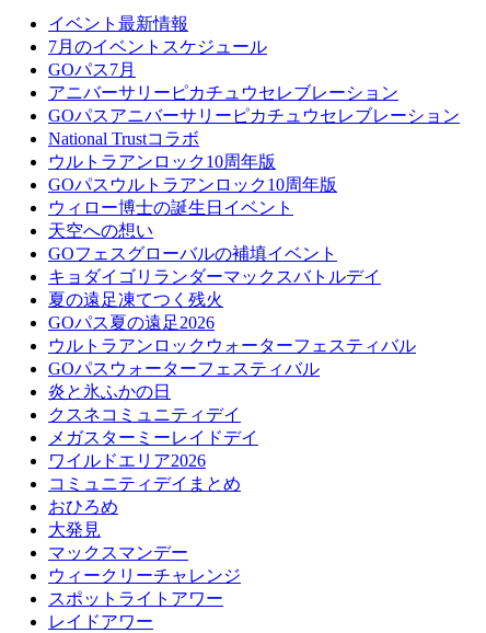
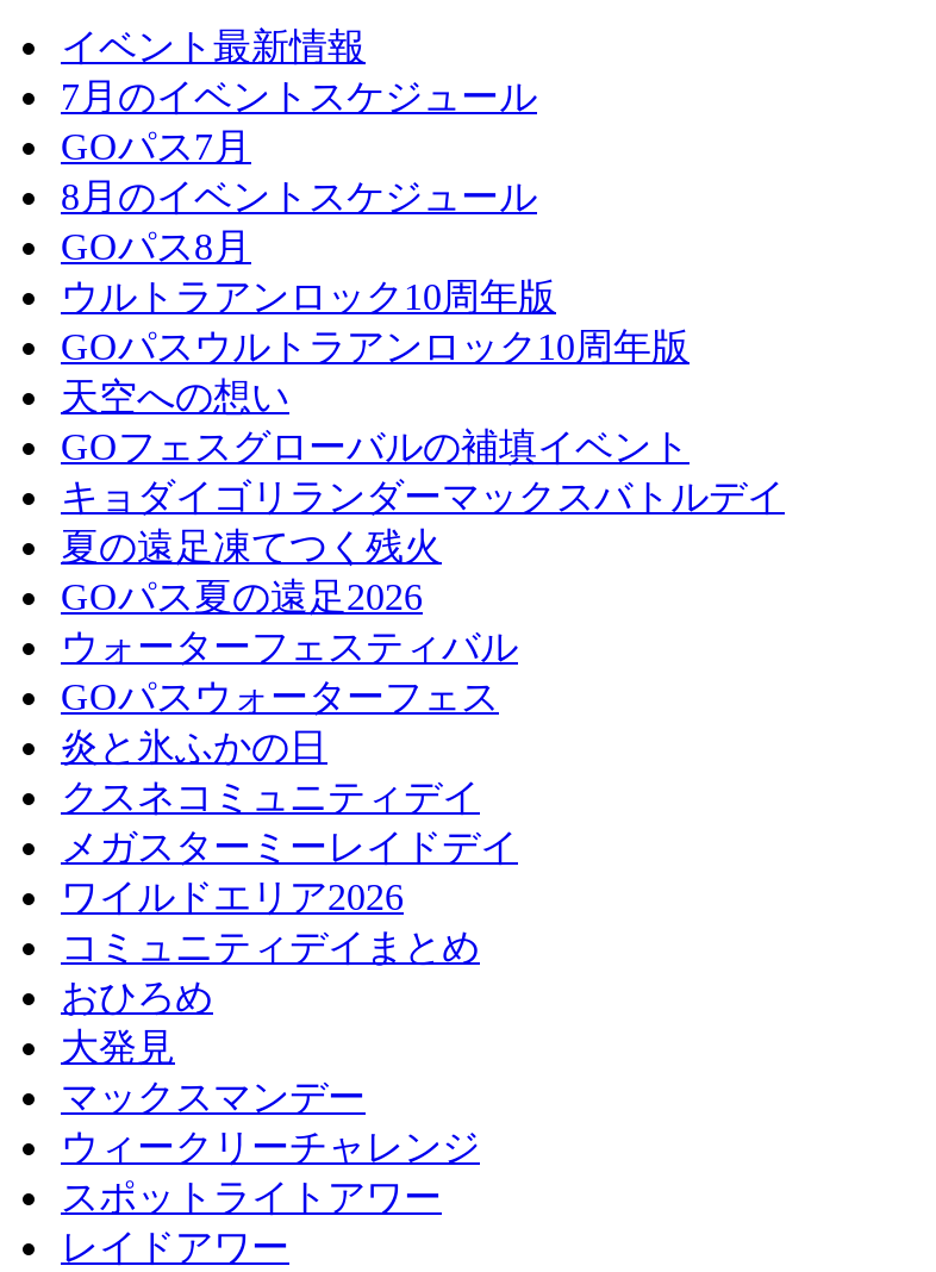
[48,83,460,148] アニバーサリーピカチュウセレブレーション | GOパスアニバーサリーピカチュウセレブレーション | National Trustコラボ -> [61,176,537,267] 8月のイベントスケジュール | GOパス8月
[48,198,293,217] ウィロー博士の誕生日イベント -> none
[48,336,416,378] ウルトラアンロックウォーターフェスティバル | GOパスウォーターフェスティバル -> [61,626,518,717] ウォーターフェスティバル | GOパスウォーターフェス

